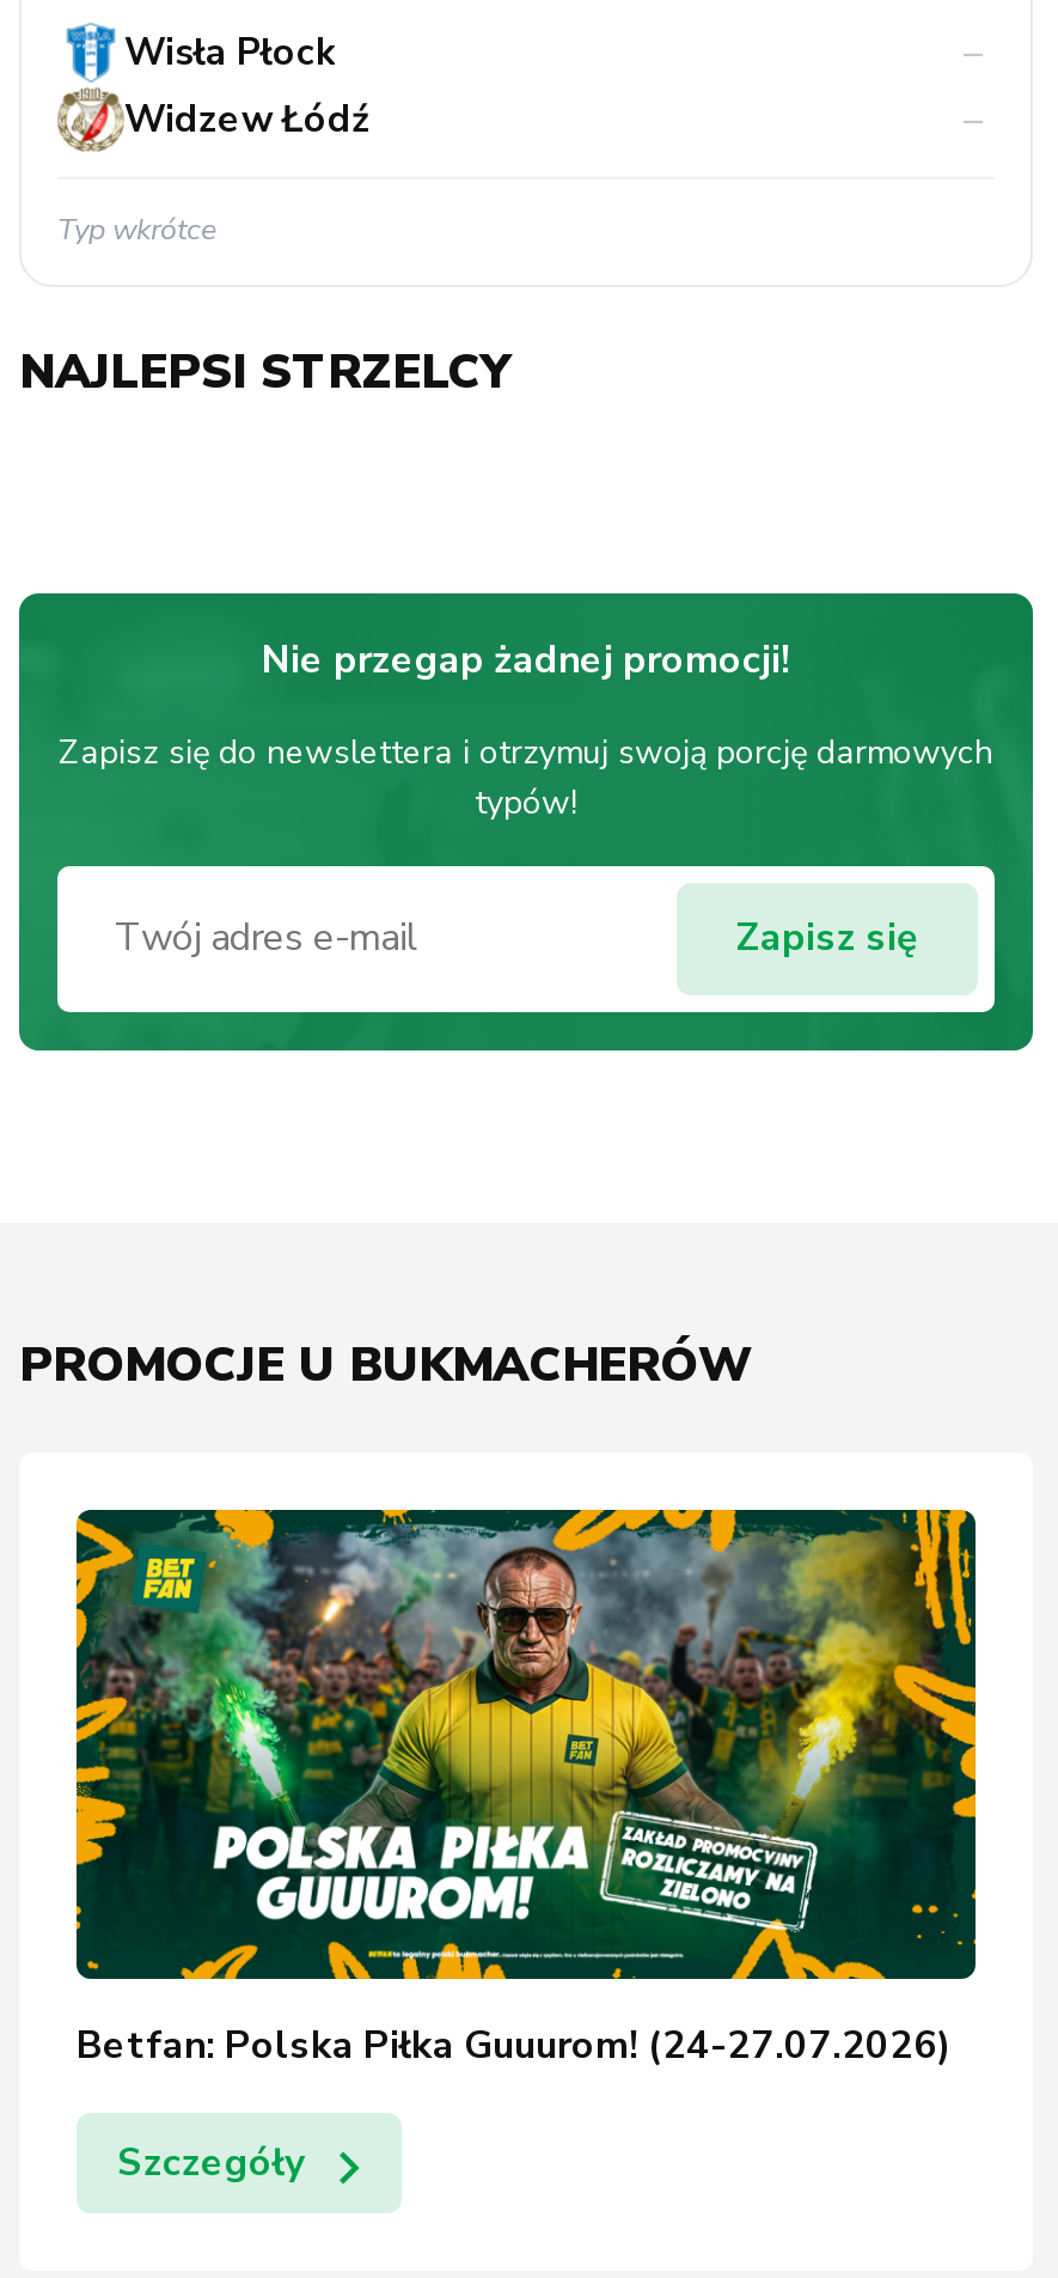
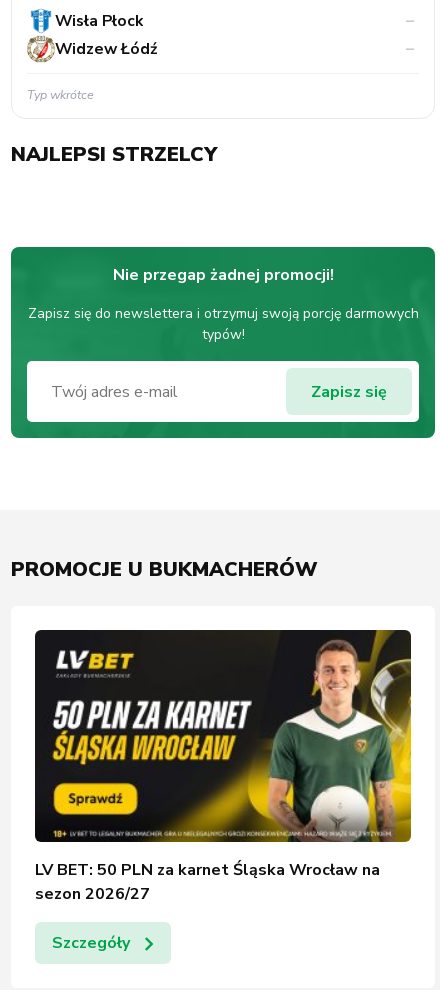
[74,1507,978,2074] [image] | Betfan: Polska Piłka Guuurom! (24-27.07.2026) -> [34,629,412,905] [image] | LV BET: 50 PLN za karnet Śląska Wrocław na | sezon 2026/27

